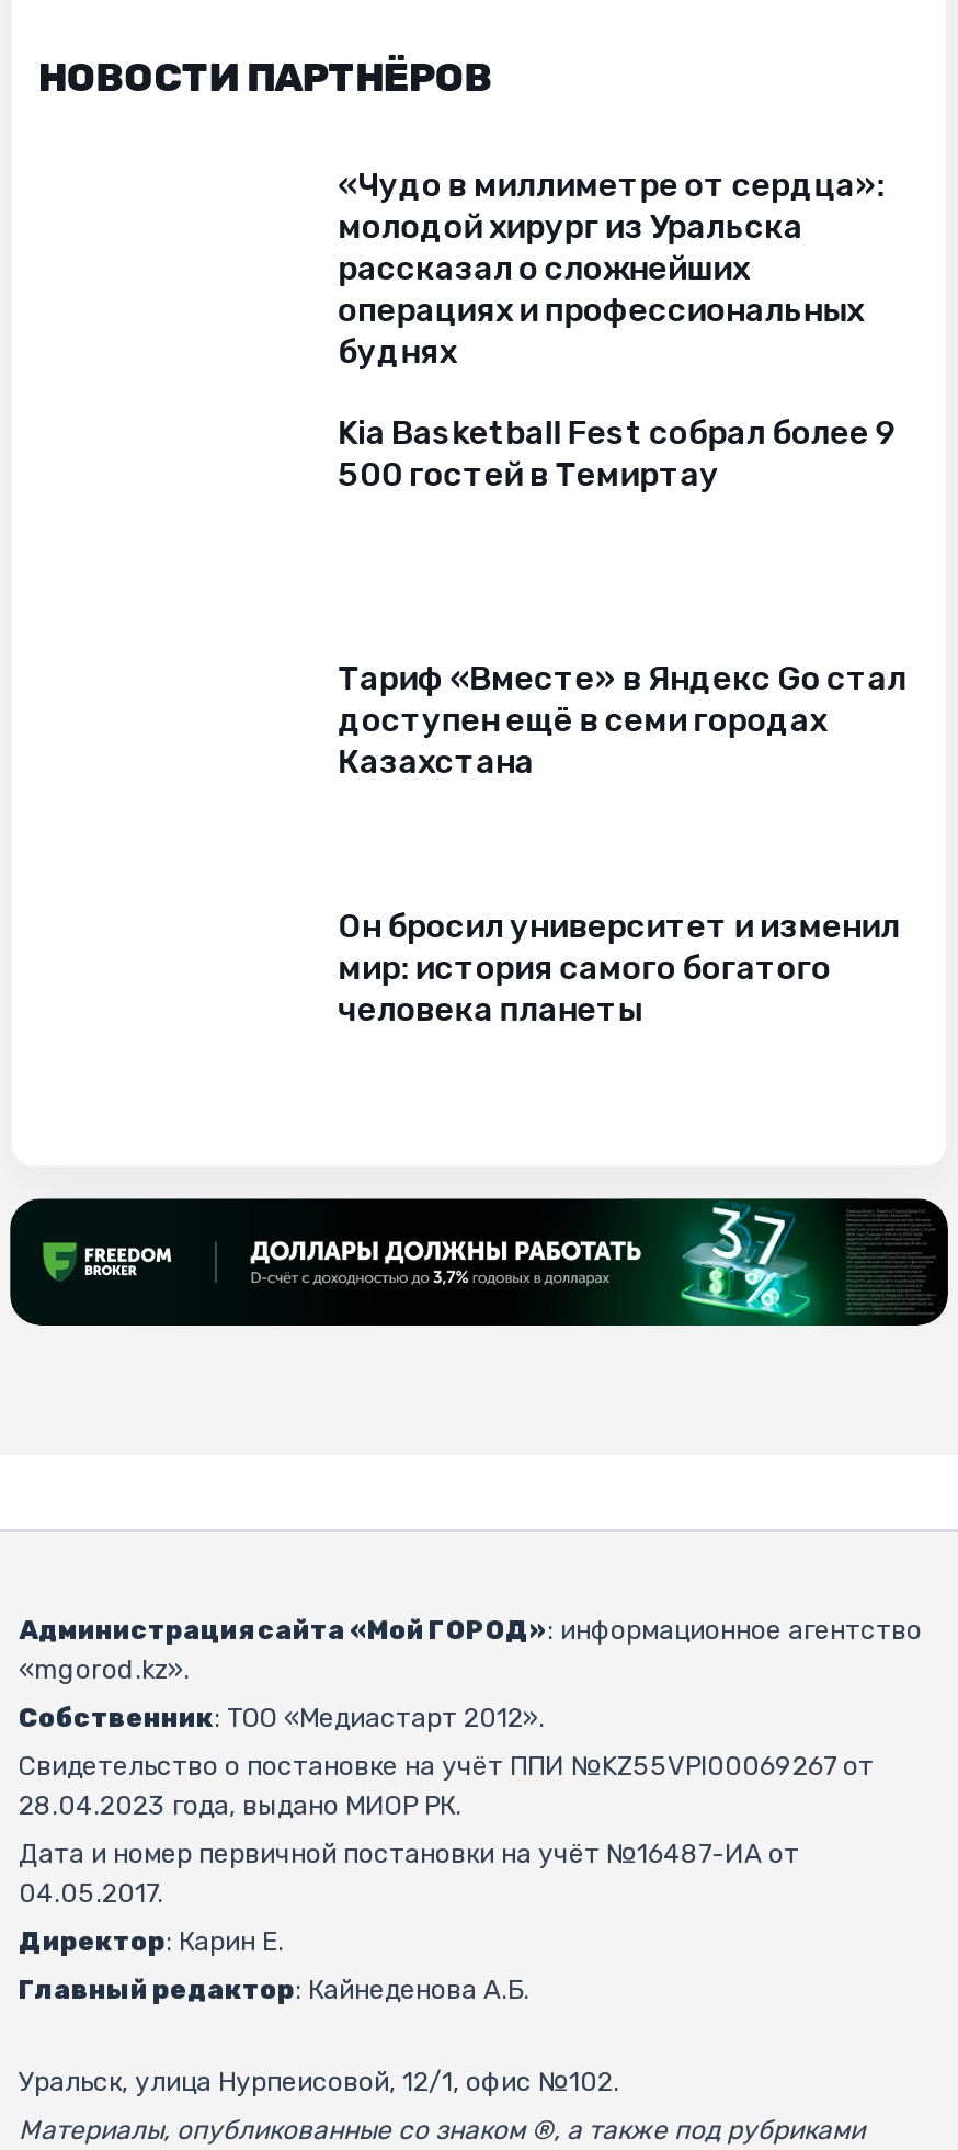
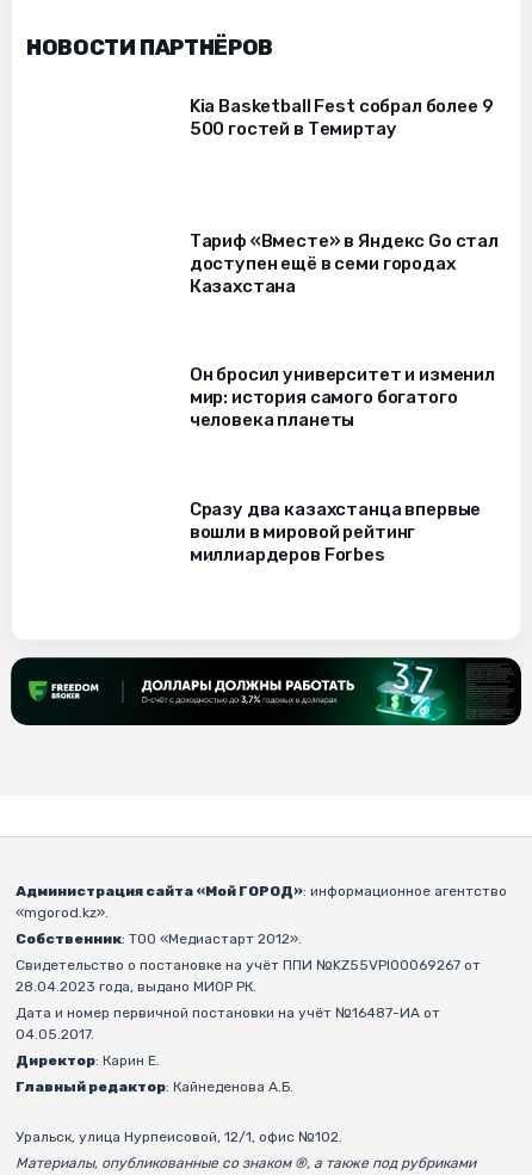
[338,166,885,372] «Чудо в миллиметре от сердца»: | молодой хирург из Уральска | рассказал о сложнейших | операциях и профессиональных | буднях -> none
moved [338,454,906,1029] -> [189,118,499,431]: 500 гостей в Темиртау | Тариф «Вместе» в Яндекс Go стал | доступен ещё в семи городах | Казахстана | Он бросил университет и изменил | мир: история самого богатого | человека планеты
none -> [189,498,481,565] Сразу два казахстанца впервые | вошли в мировой рейтинг | миллиардеров Forbes

